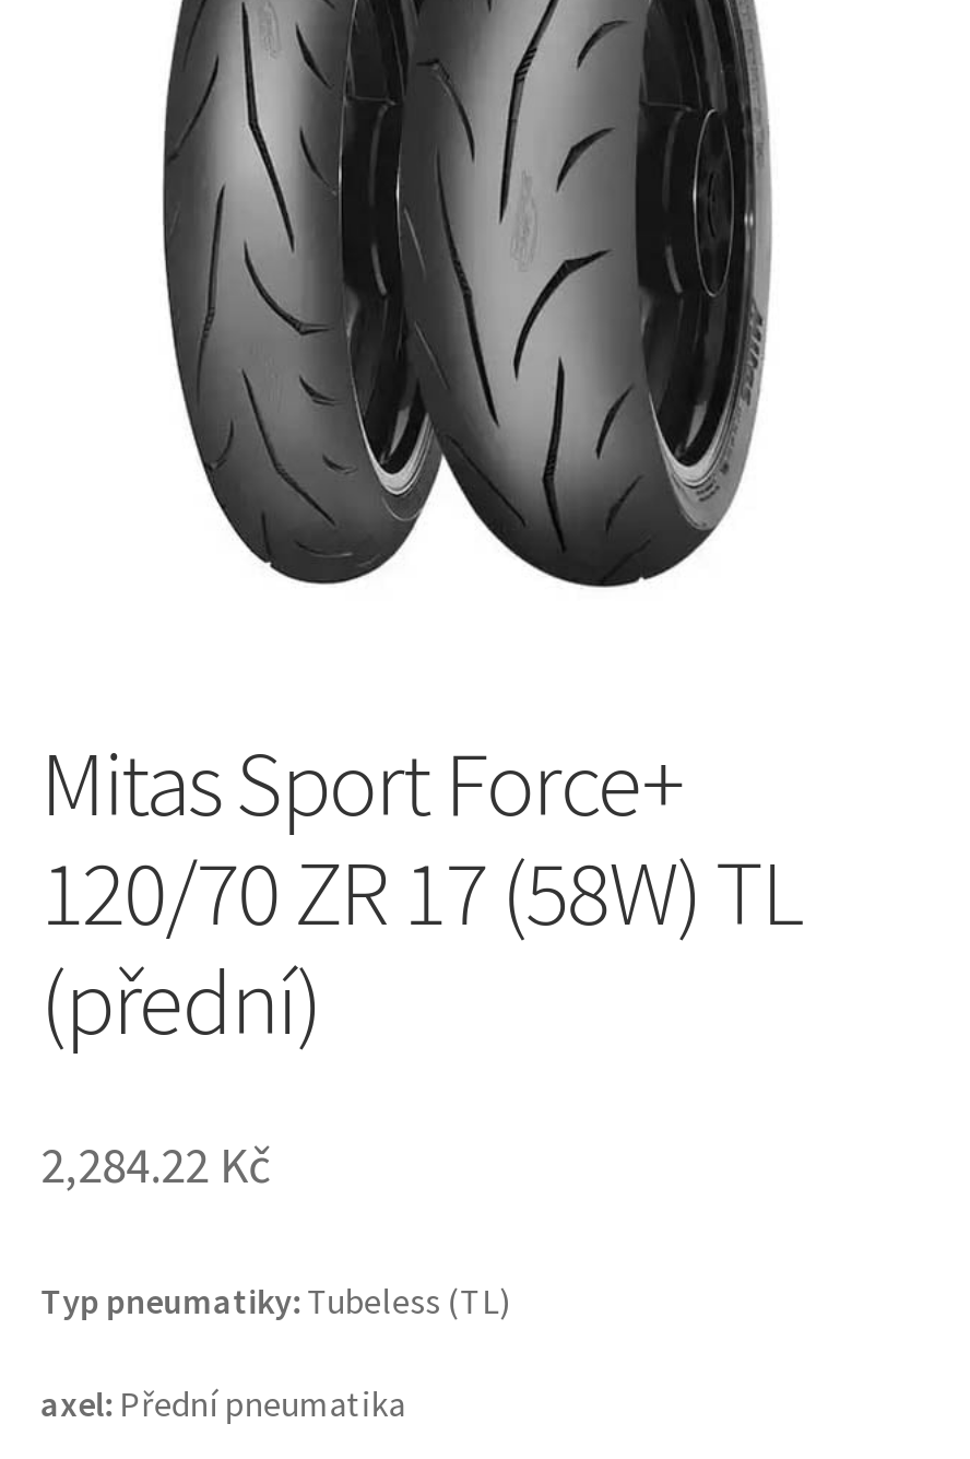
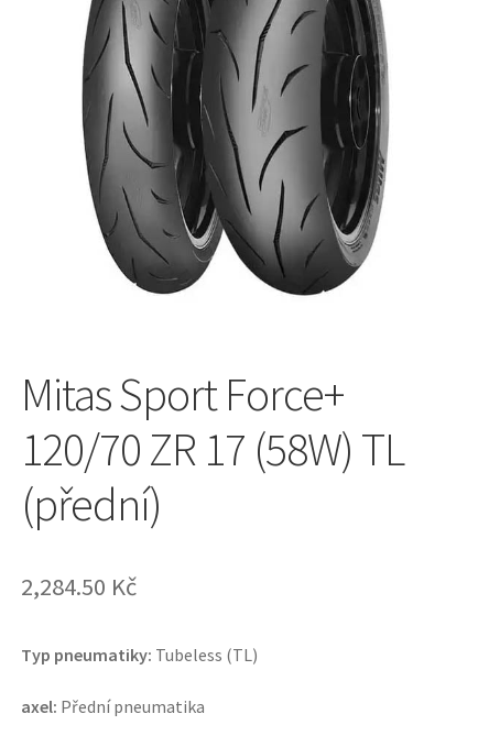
[41,1134,270,1195] 2,284.22 Kč -> [20,571,136,601] 2,284.50 Kč

